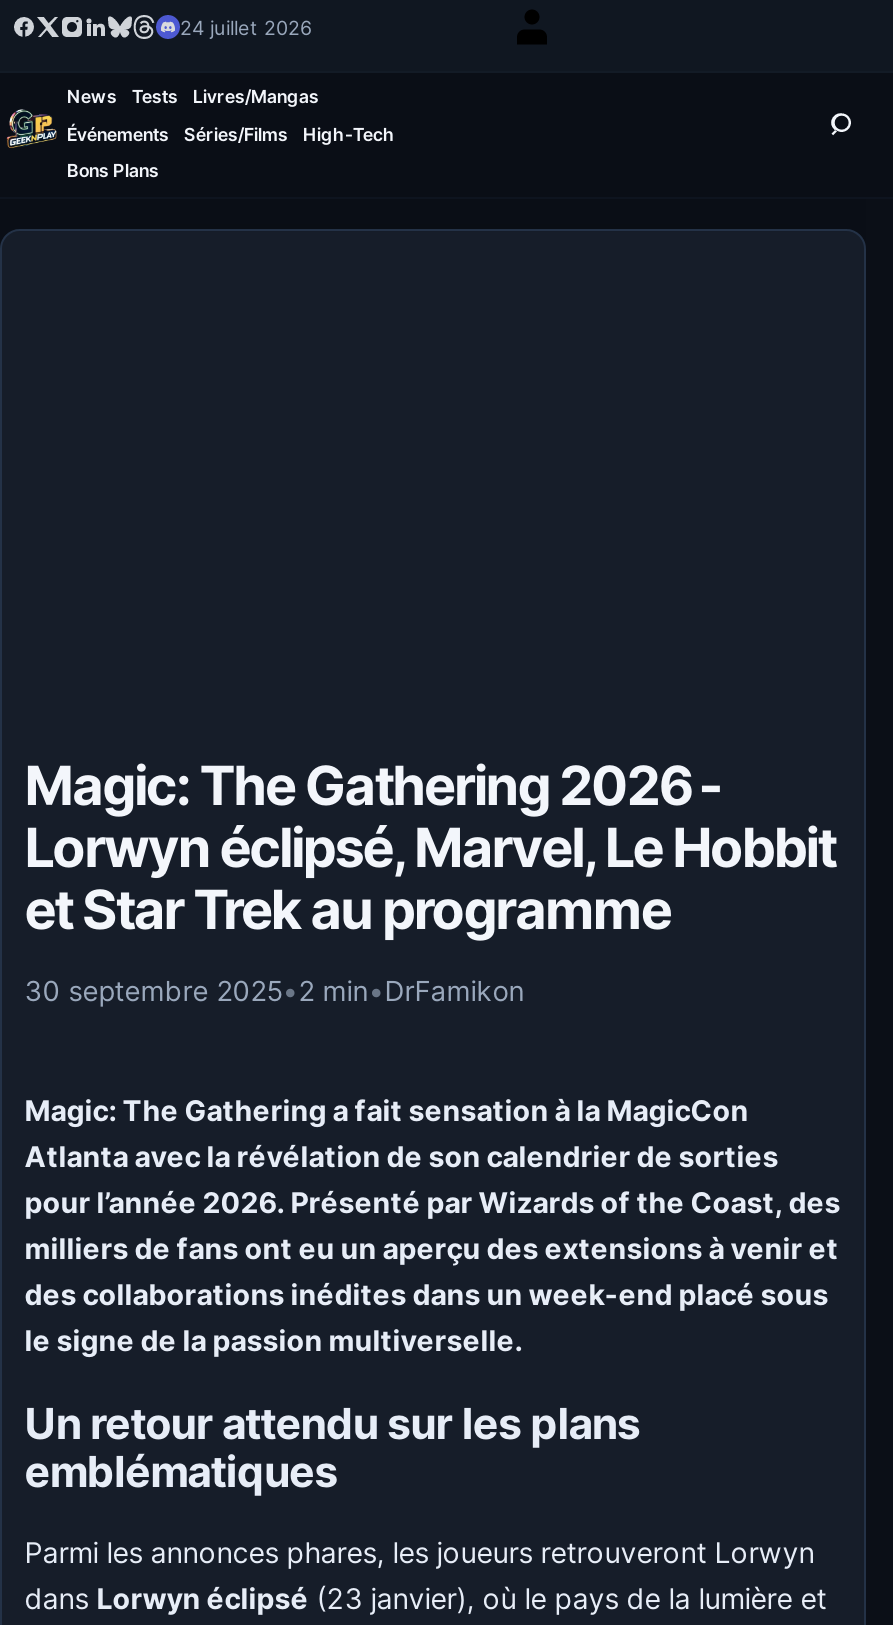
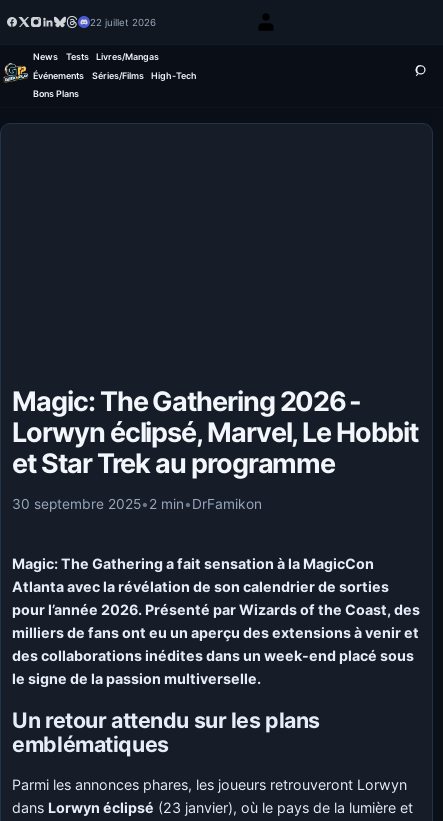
[180,16,312,38] 24 juillet 2026 -> [90,16,156,27] 22 juillet 2026

